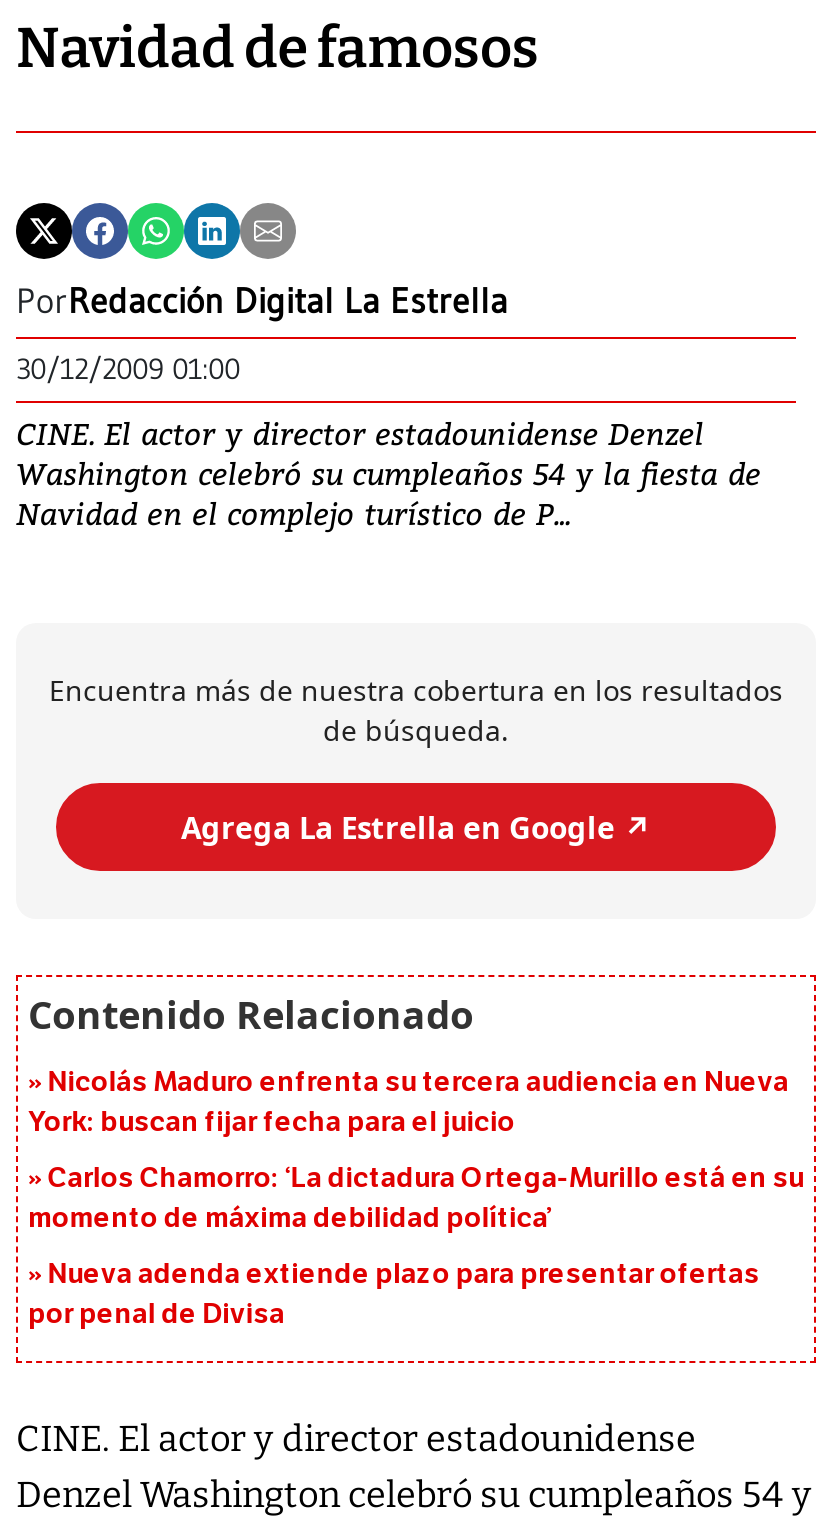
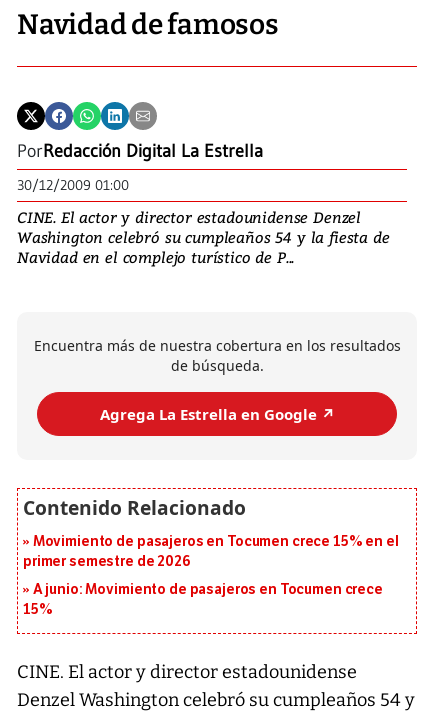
[28,1066,804,1332] Nicolás Maduro enfrenta su tercera audiencia en Nueva | York: buscan fijar fecha para el juicio | Carlos Chamorro: ‘La dictadura Ortega-Murillo está en su | momento de máxima debilidad política’ | Nueva adenda extiende plazo para presentar ofertas | por penal de Divisa -> [23,533,399,618] Movimiento de pasajeros en Tocumen crece 15% en el | primer semestre de 2026 | A junio: Movimiento de pasajeros en Tocumen crece | 15%

